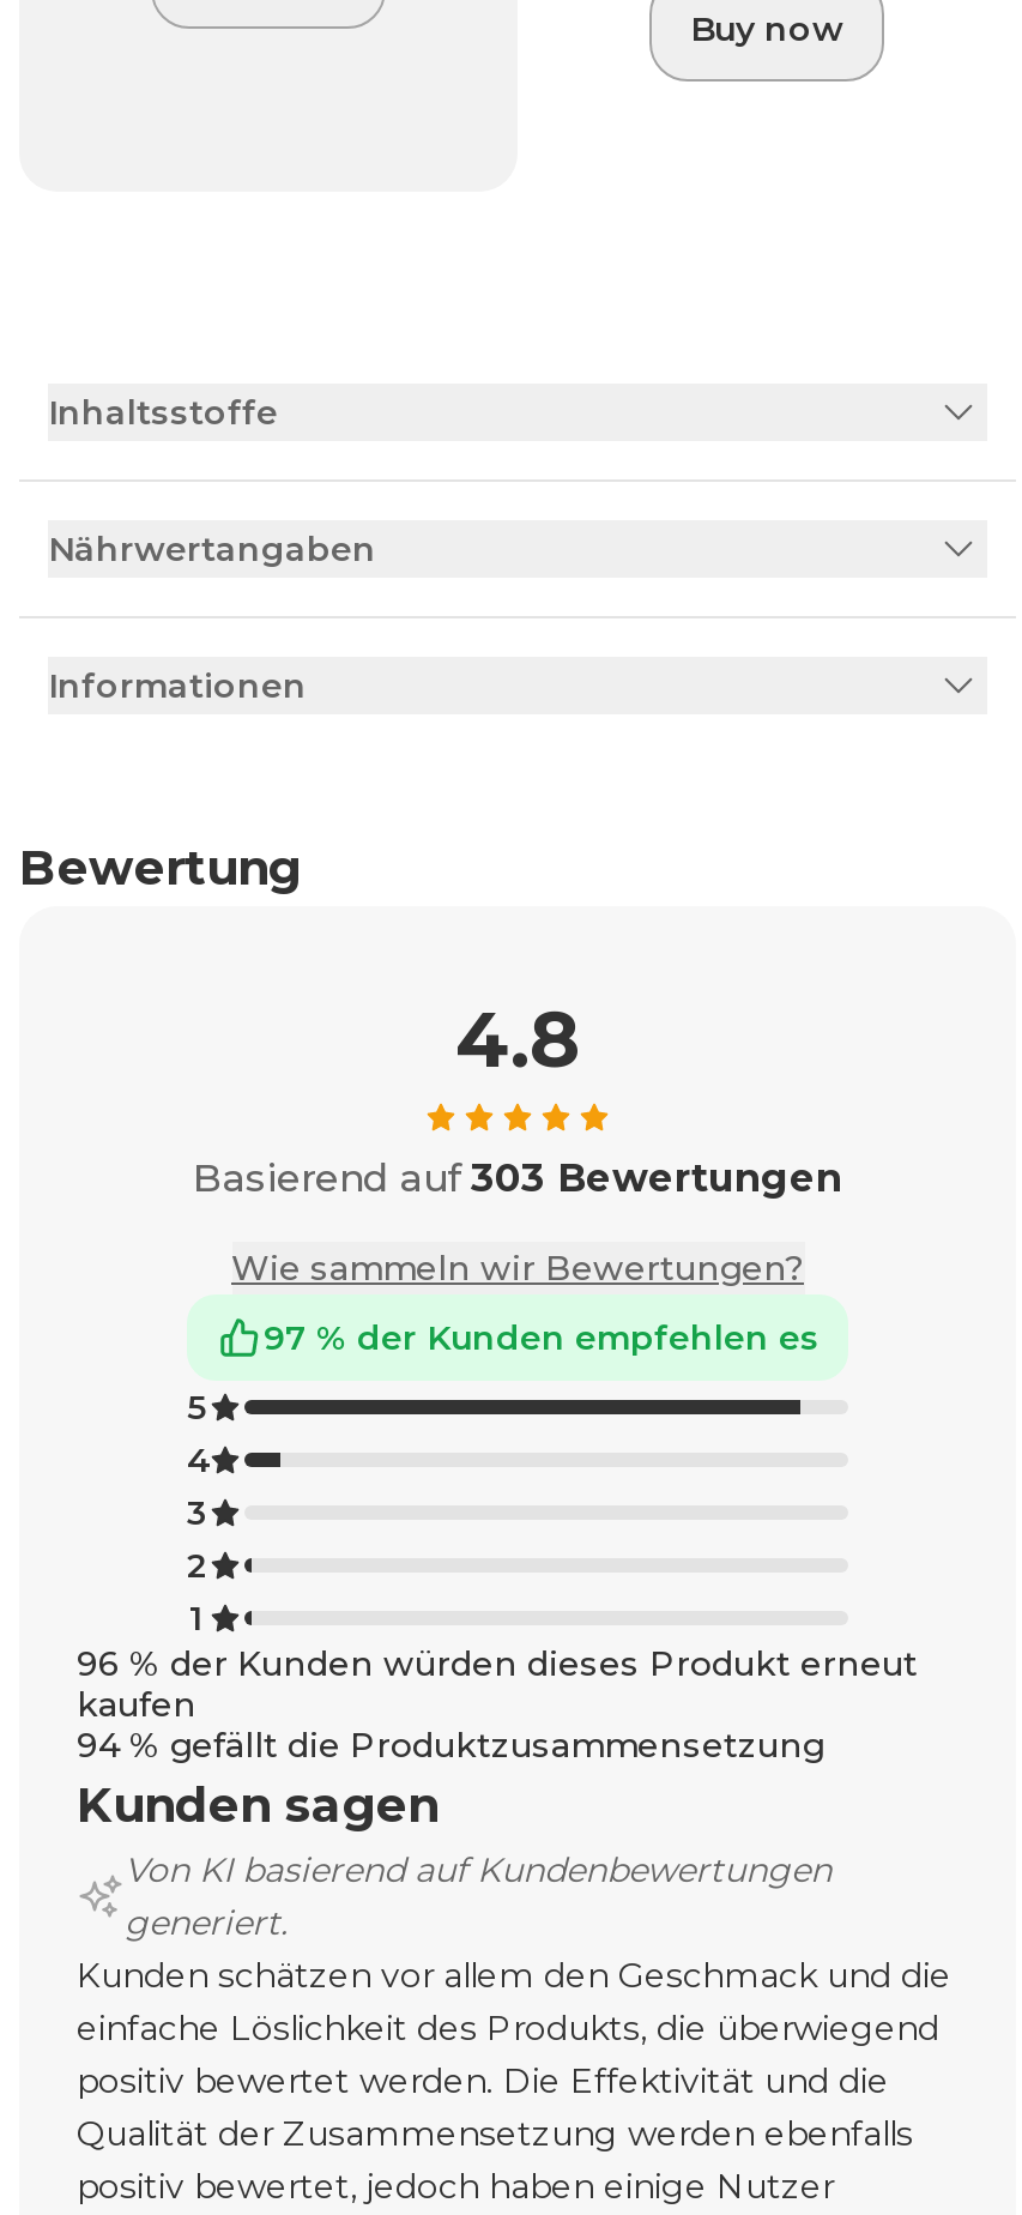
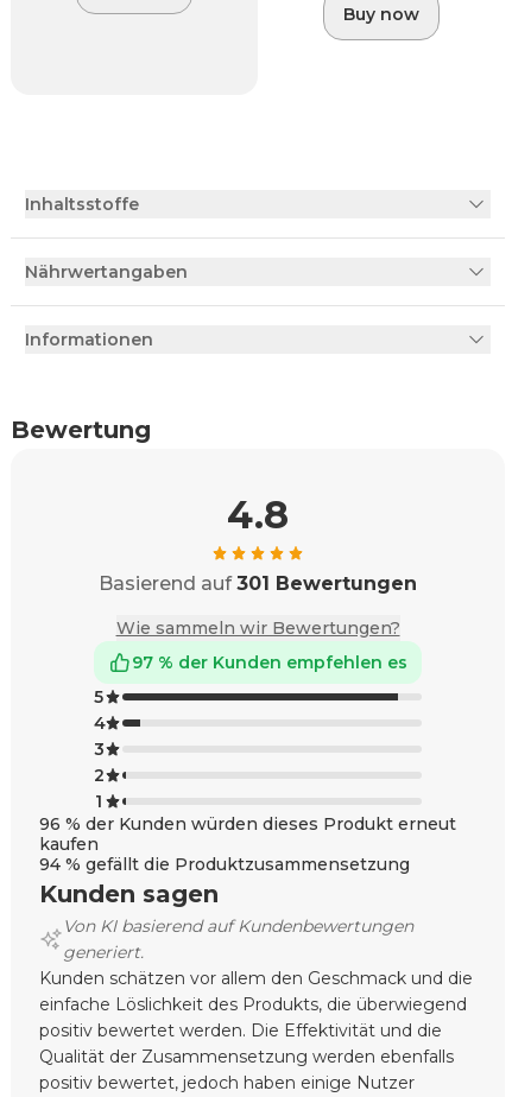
[193,1155,842,1201] Basierend auf 303 Bewertungen -> [99,572,417,595] Basierend auf 301 Bewertungen

